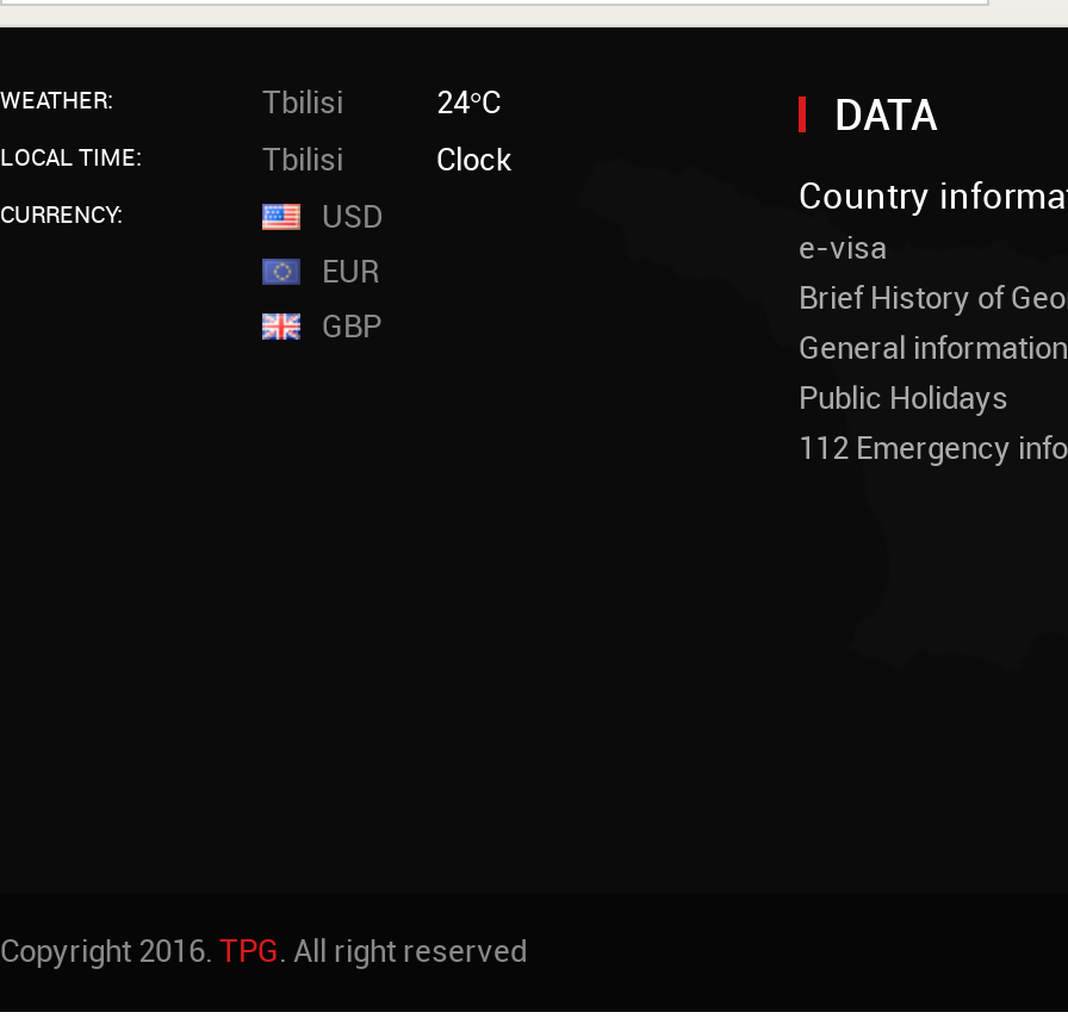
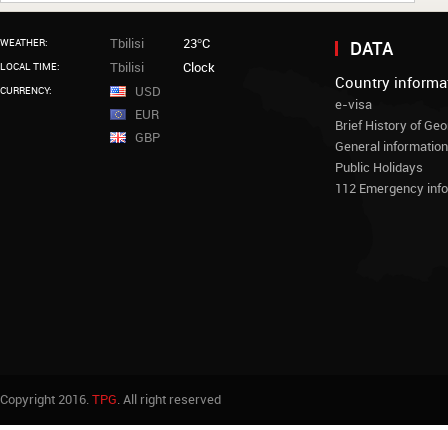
[262,80,501,123] Tbilisi 24°C -> [110,34,210,52] Tbilisi 23°C

